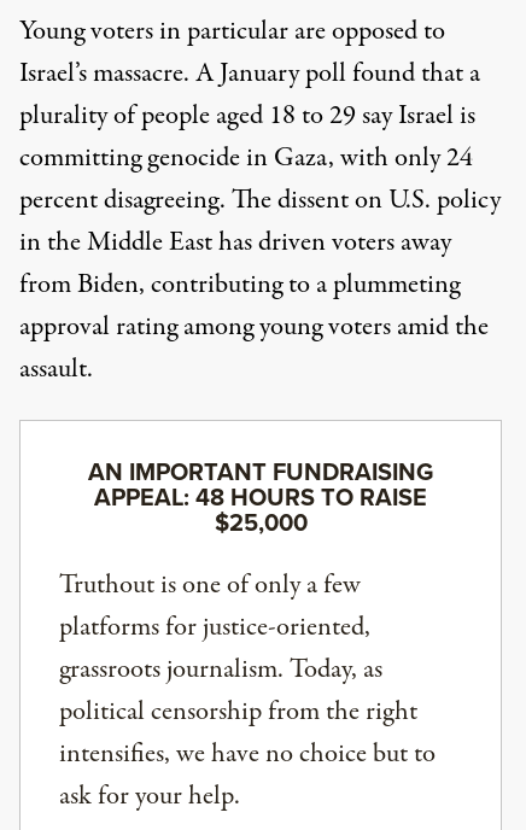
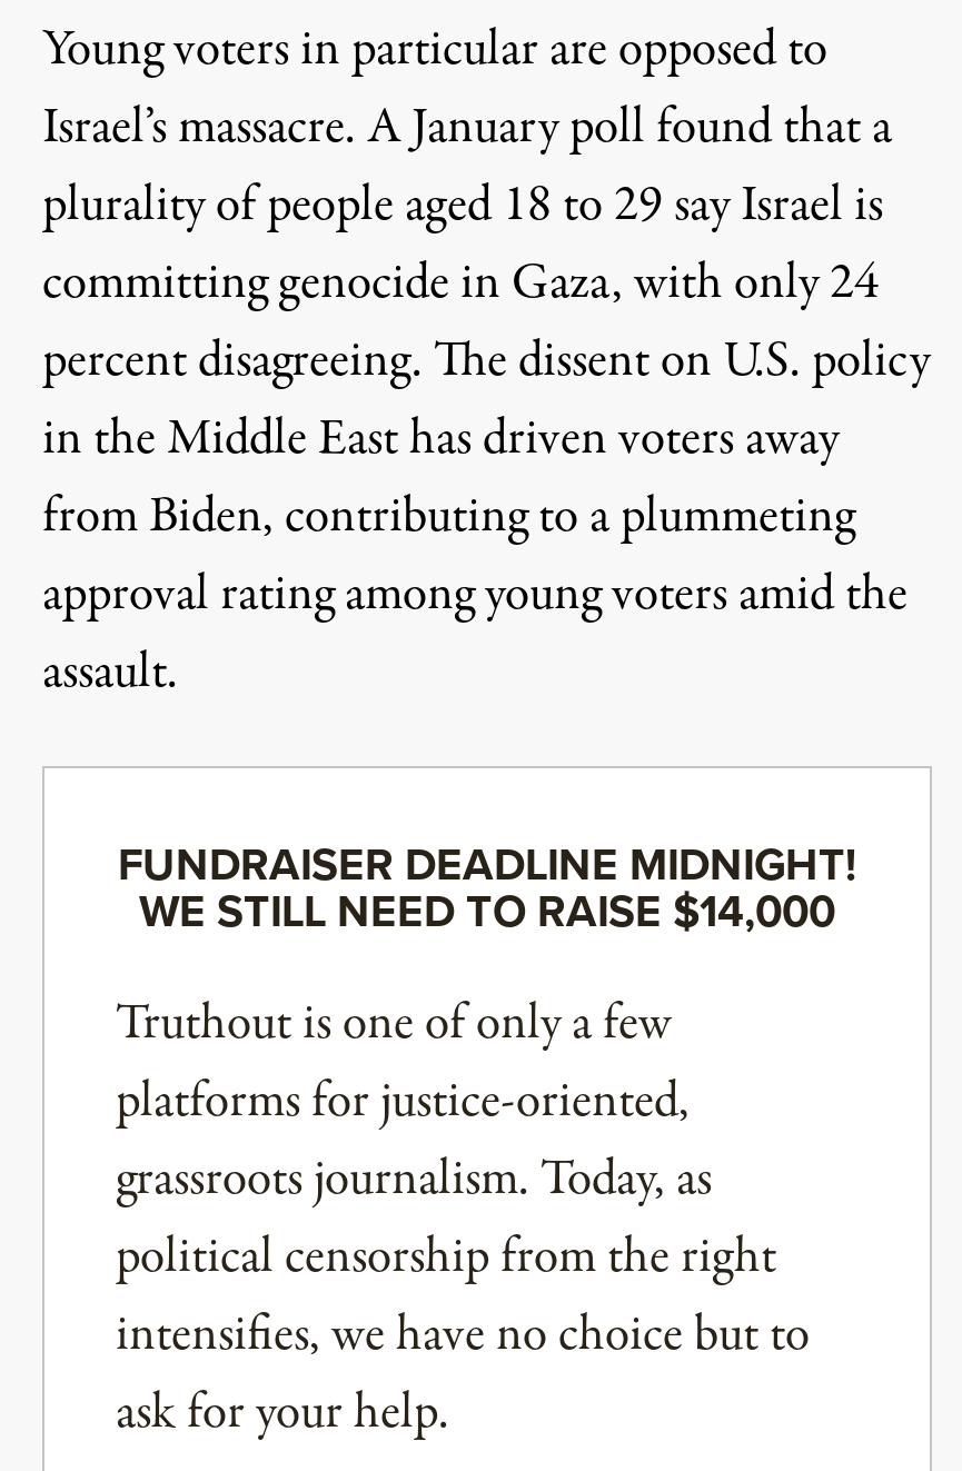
[88,454,433,541] AN IMPORTANT FUNDRAISING | APPEAL: 48 HOURS TO RAISE | $25,000 -> [118,832,856,943] FUNDRAISER DEADLINE MIDNIGHT! | WE STILL NEED TO RAISE $14,000

